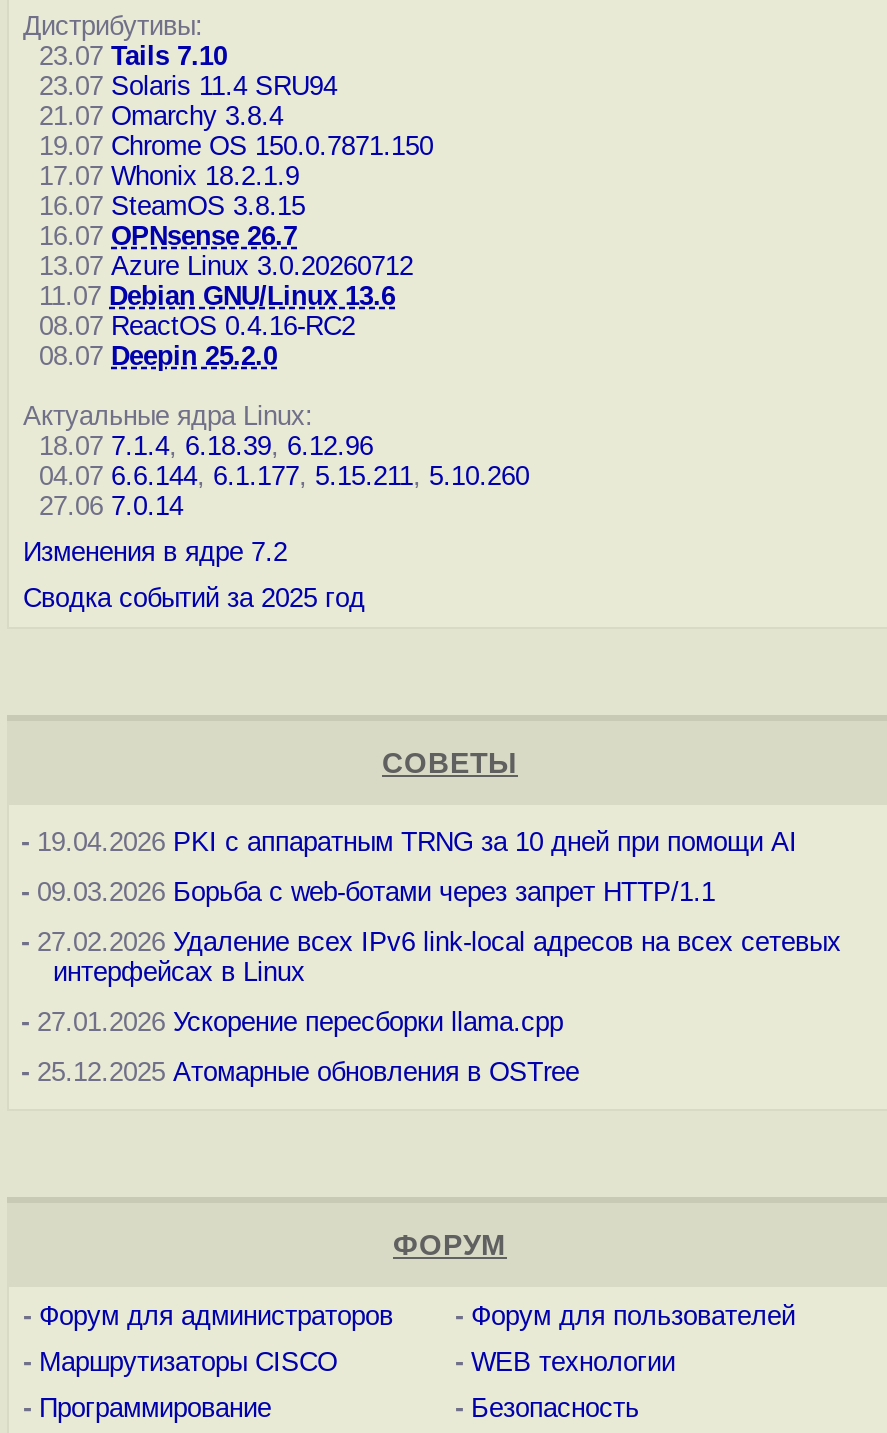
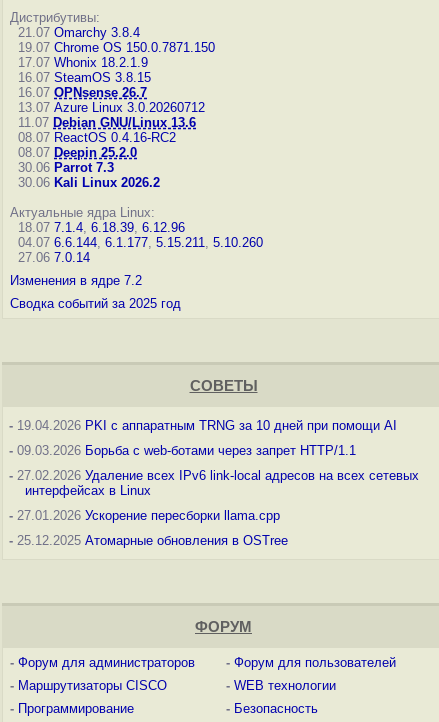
[23,41,337,101] 23.07 Tails 7.10 | 23.07 Solaris 11.4 SRU94 -> none
moved [23,101,433,371] -> [10,25,215,160]: 21.07 Omarchy 3.8.4 | 19.07 Chrome OS 150.0.7871.150 | 17.07 Whonix 18.2.1.9 | ... | 08.07 ReactOS 0.4.16-RC2 | 08.07 Deepin 25.2.0
none -> [10,160,160,190] 30.06 Parrot 7.3 | 30.06 Kali Linux 2026.2

